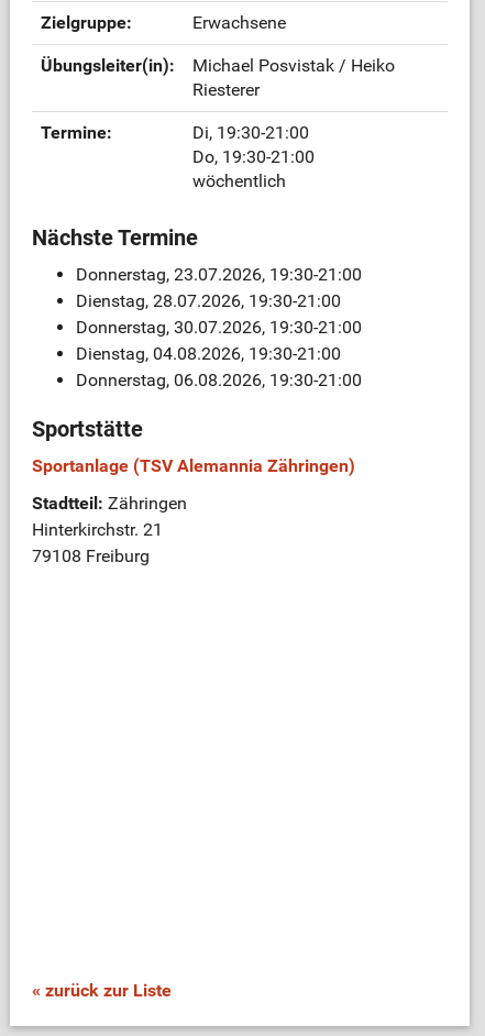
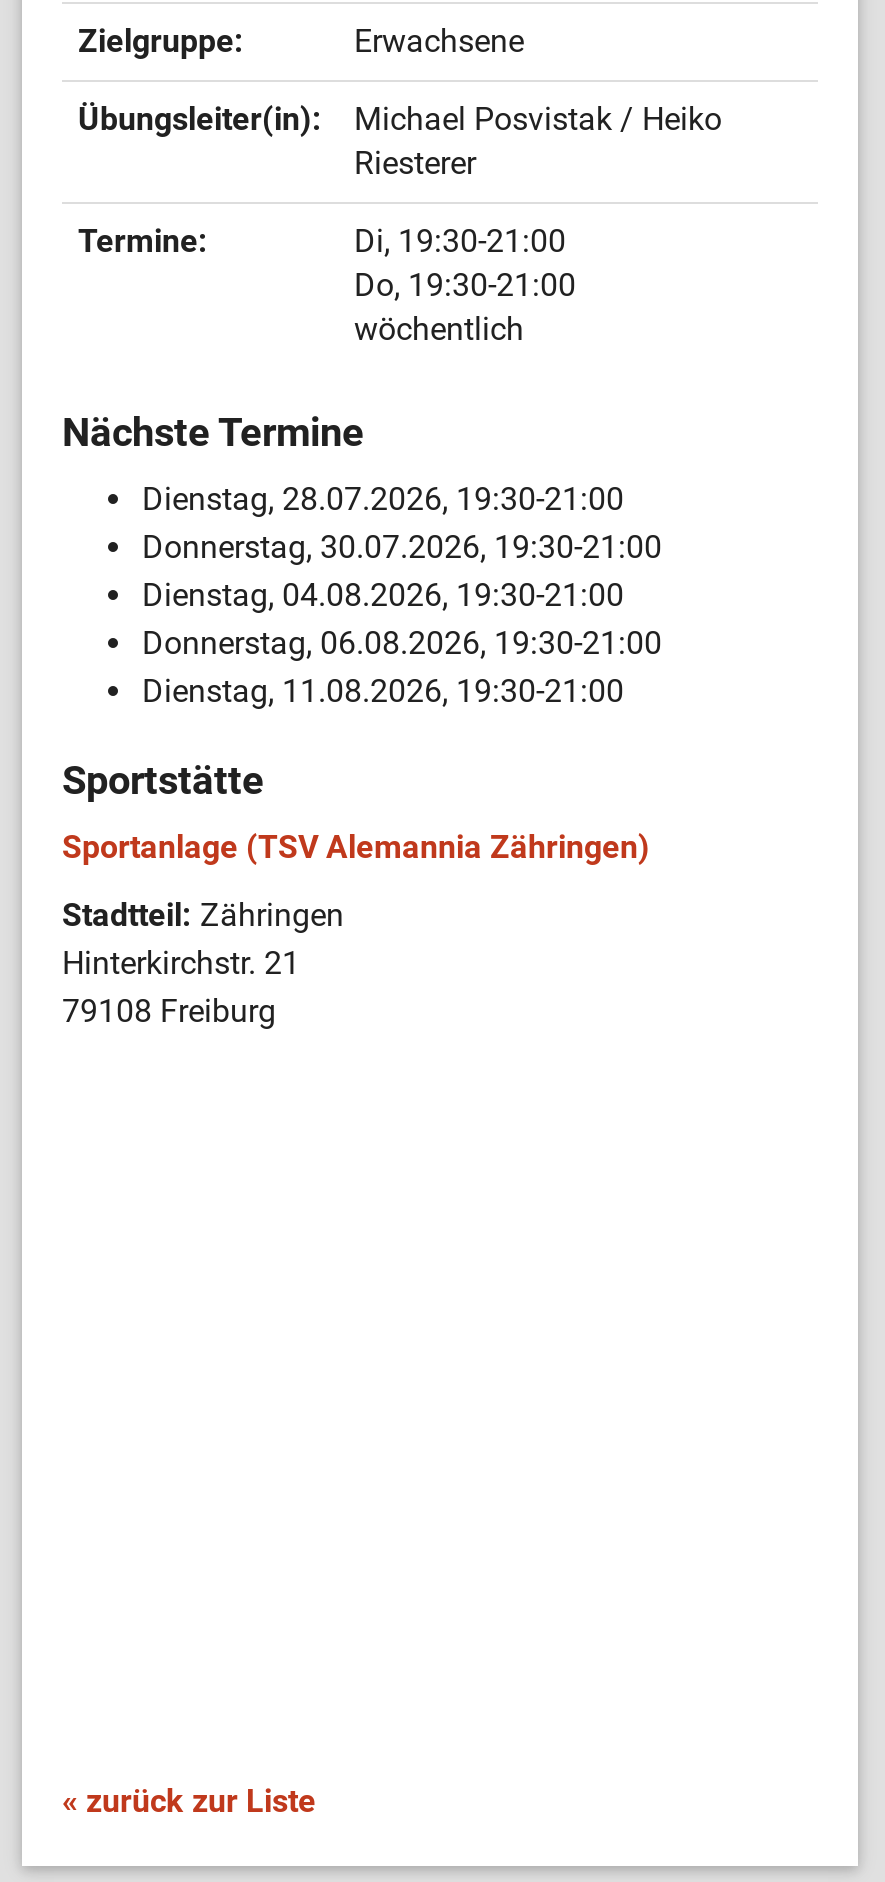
[76,264,362,285] Donnerstag, 23.07.2026, 19:30-21:00 -> none
moved [76,290,362,390] -> [142,480,662,662]: Dienstag, 28.07.2026, 19:30-21:00 | Donnerstag, 30.07.2026, 19:30-21:00 | Dienstag, 04.08.2026, 19:30-21:00 | Donnerstag, 06.08.2026, 19:30-21:00
none -> [142,672,624,710] Dienstag, 11.08.2026, 19:30-21:00

